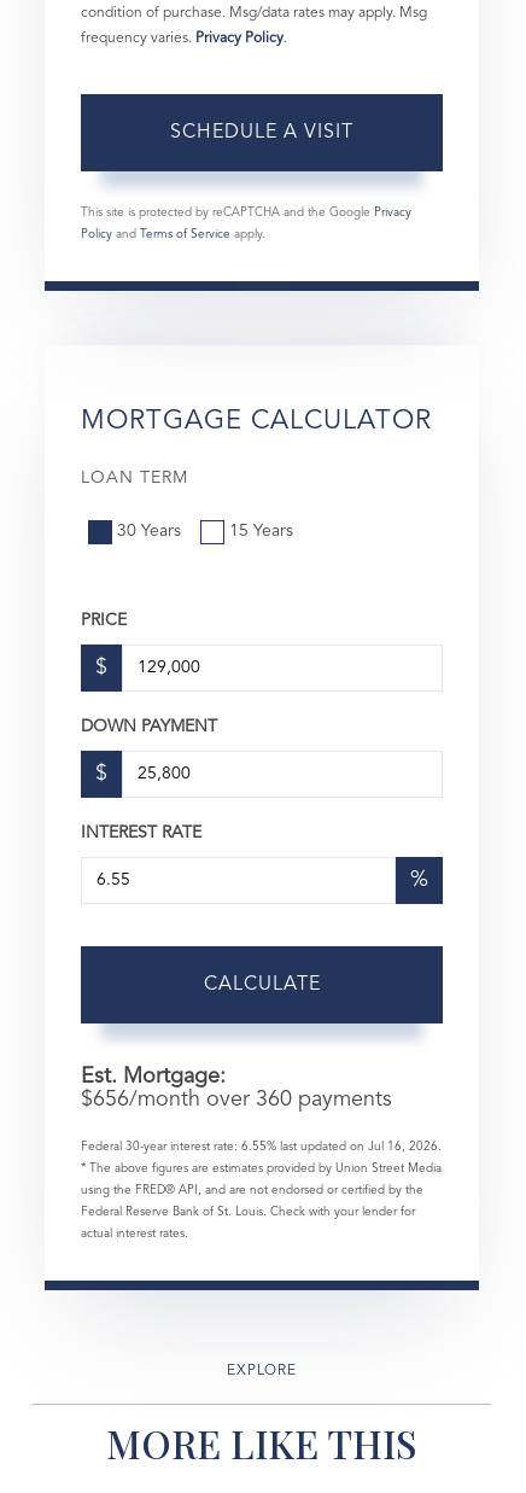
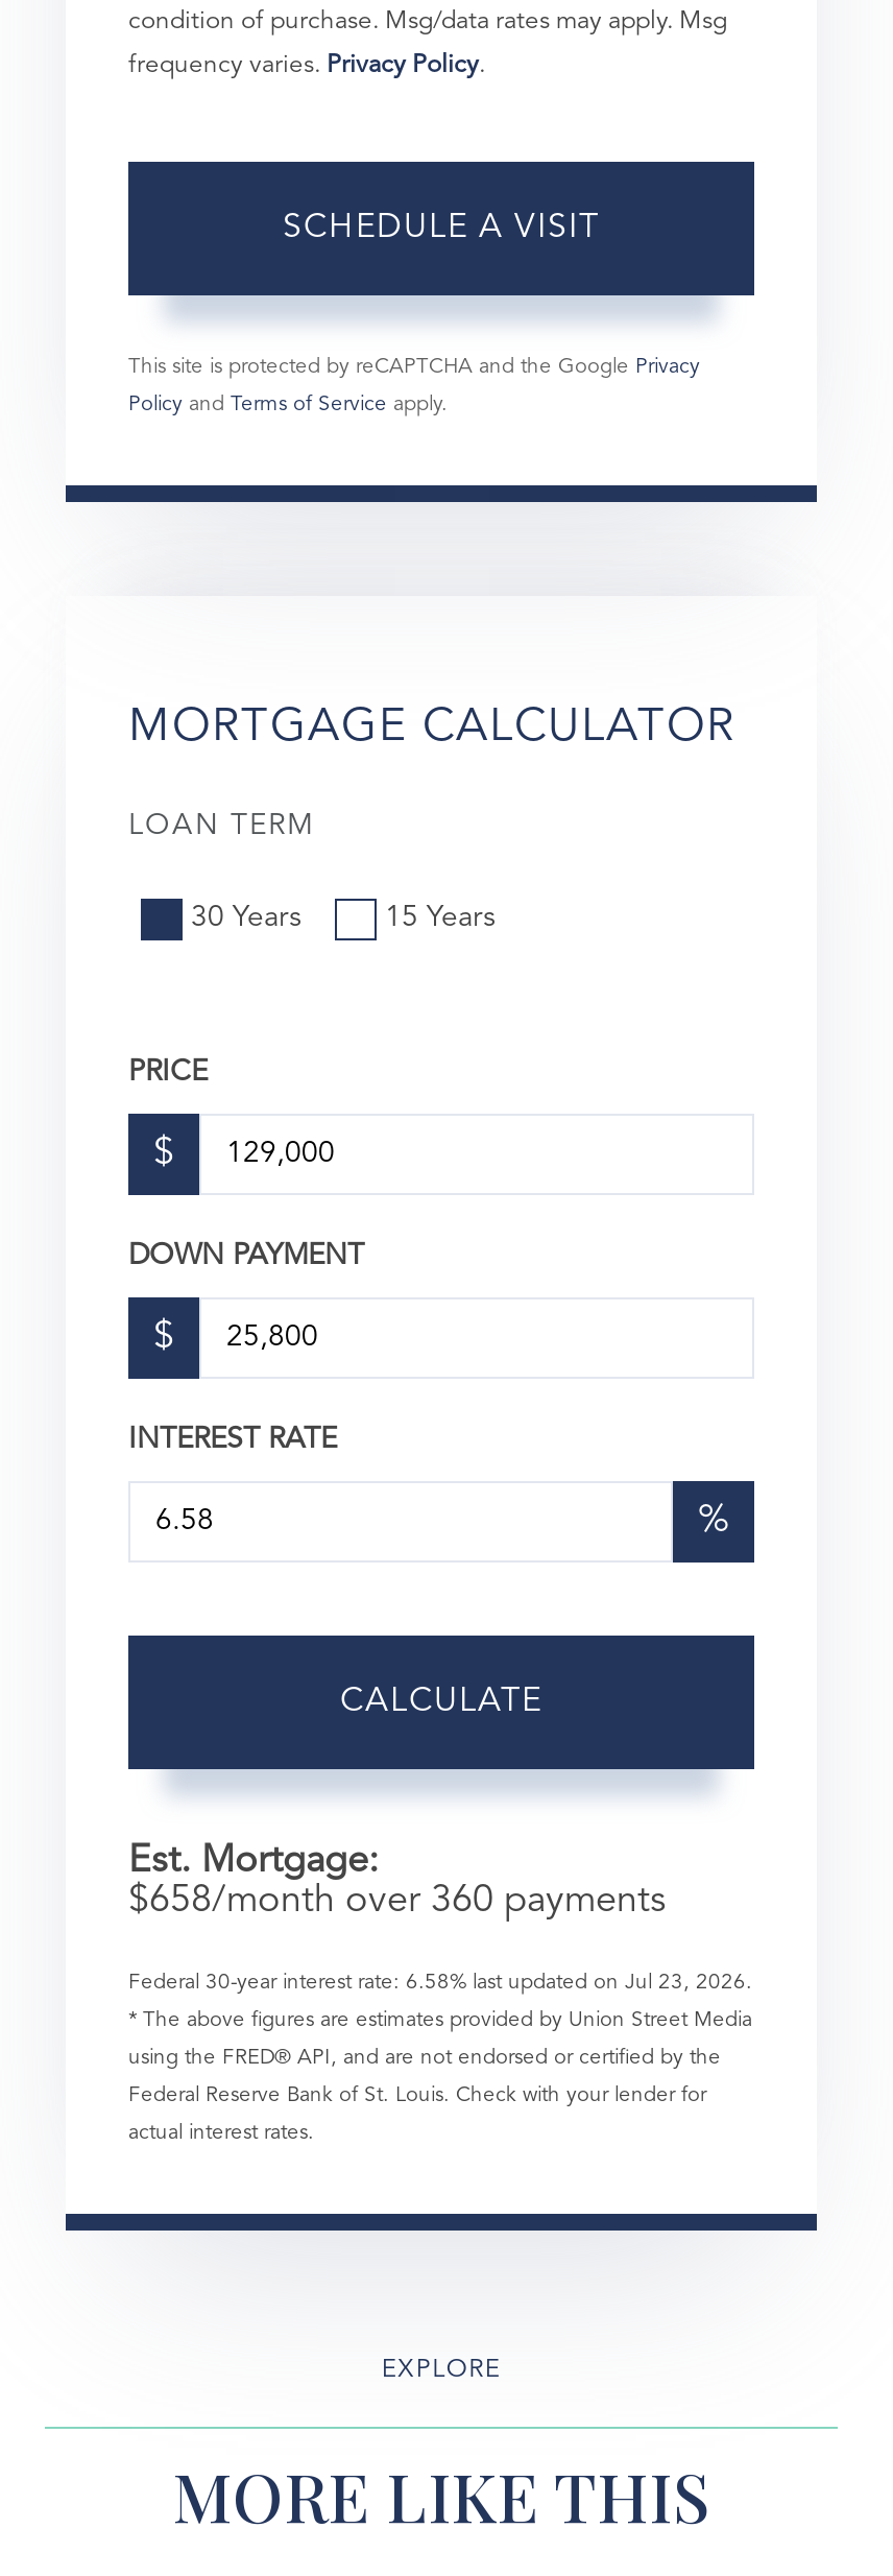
[81,1088,392,1110] $656/month over 360 payments -> [128,1881,667,1919] $658/month over 360 payments
[81,1140,442,1152] Federal 30-year interest rate: 6.55% last updated on Jul 16, 2026. -> [128,1971,752,1992] Federal 30-year interest rate: 6.58% last updated on Jul 23, 2026.

